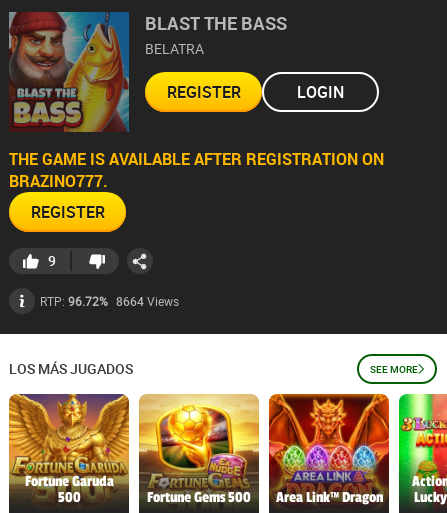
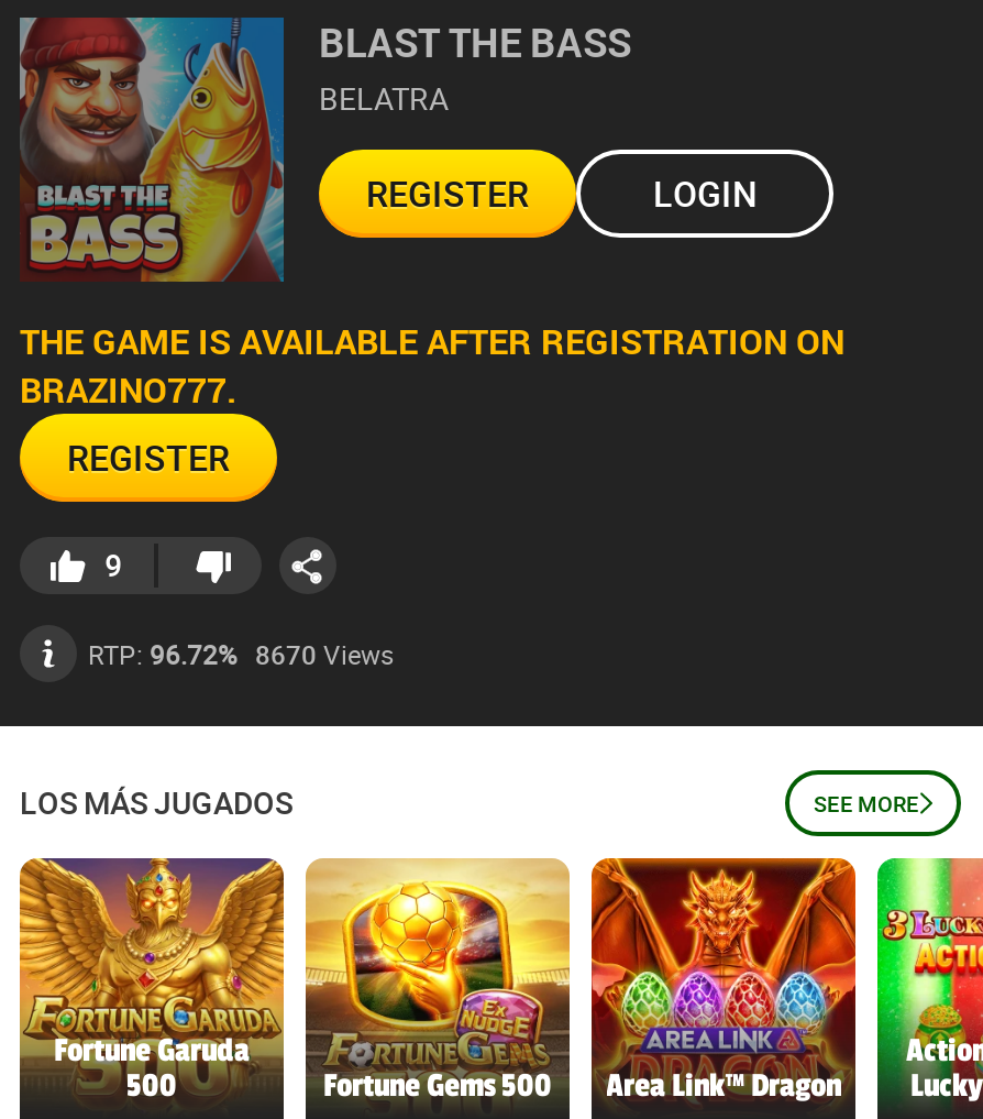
[40,293,179,309] RTP: 96.72% 8664 Views -> [88,635,394,671] RTP: 96.72% 8670 Views

